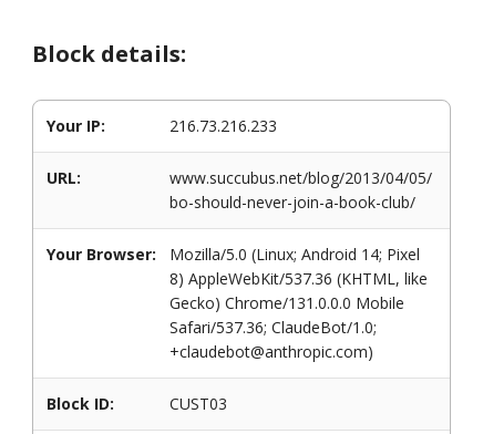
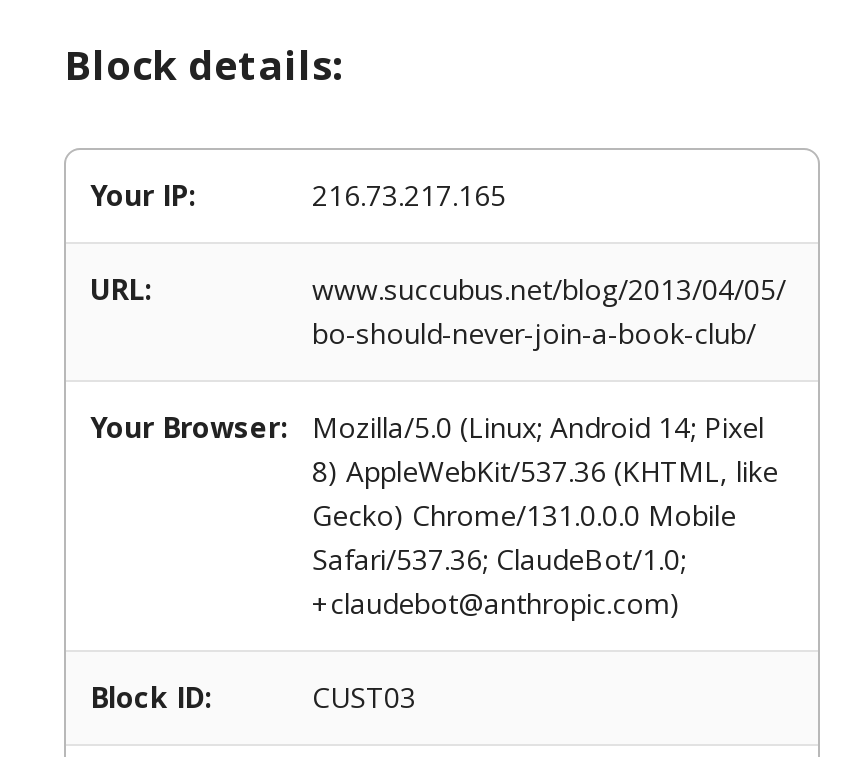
[169,115,277,136] 216.73.216.233 -> [312,176,506,214] 216.73.217.165

